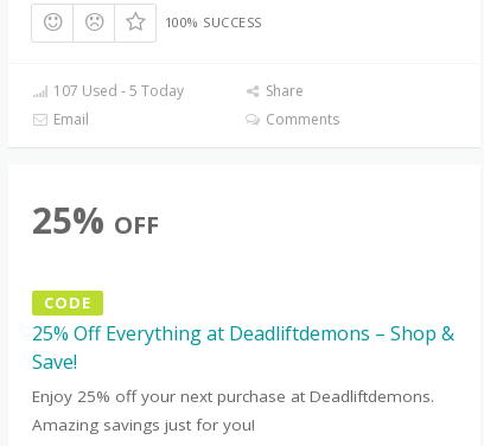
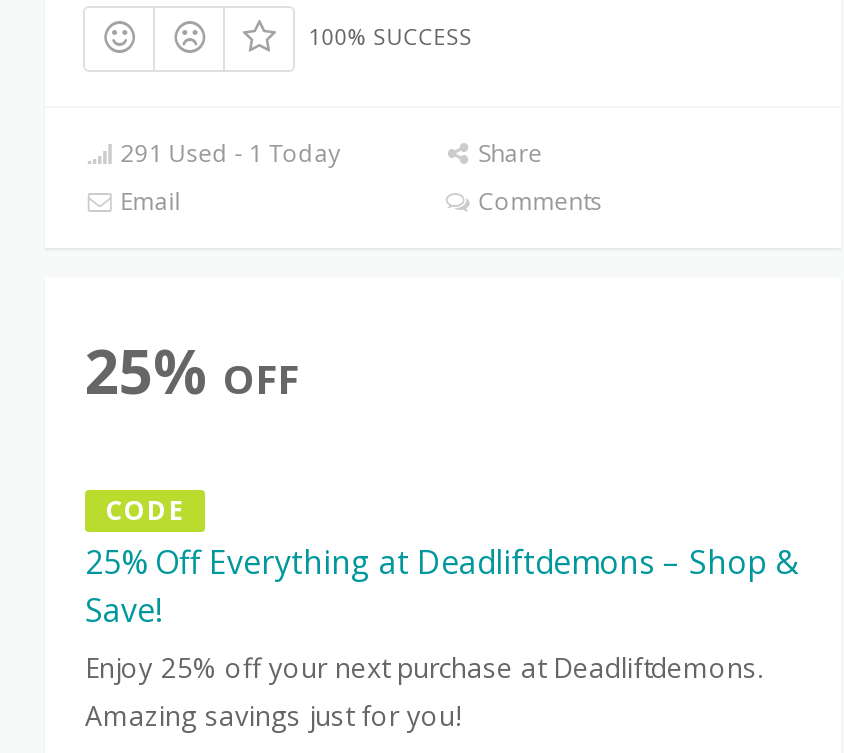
[50,80,184,100] 107 Used - 5 Today -> [115,135,341,169] 291 Used - 1 Today

